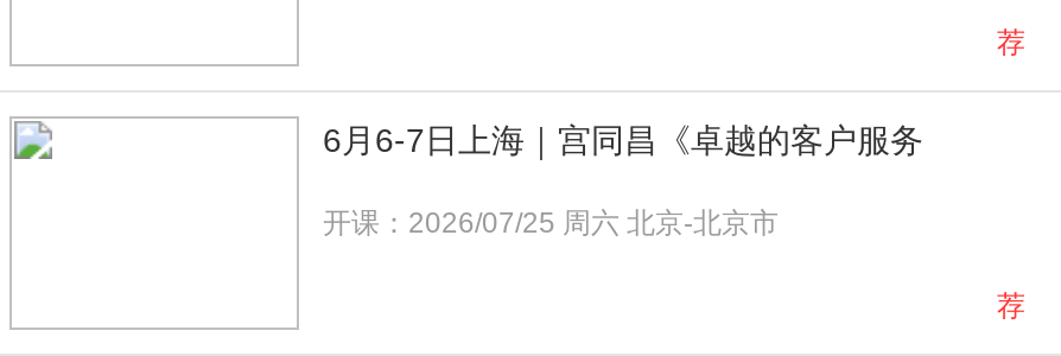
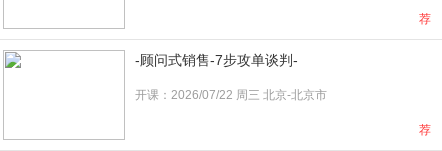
[323,121,923,159] 6月6-7日上海｜宫同昌《卓越的客户服务 -> [135,52,298,68] -顾问式销售-7步攻单谈判-
[323,206,779,240] 开课：2026/07/25 周六 北京-北京市 -> [135,88,327,102] 开课：2026/07/22 周三 北京-北京市

